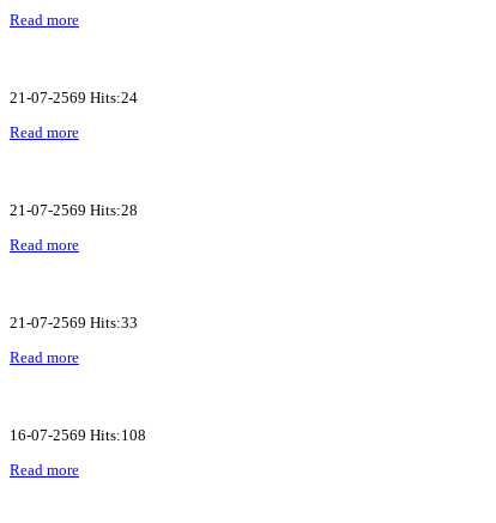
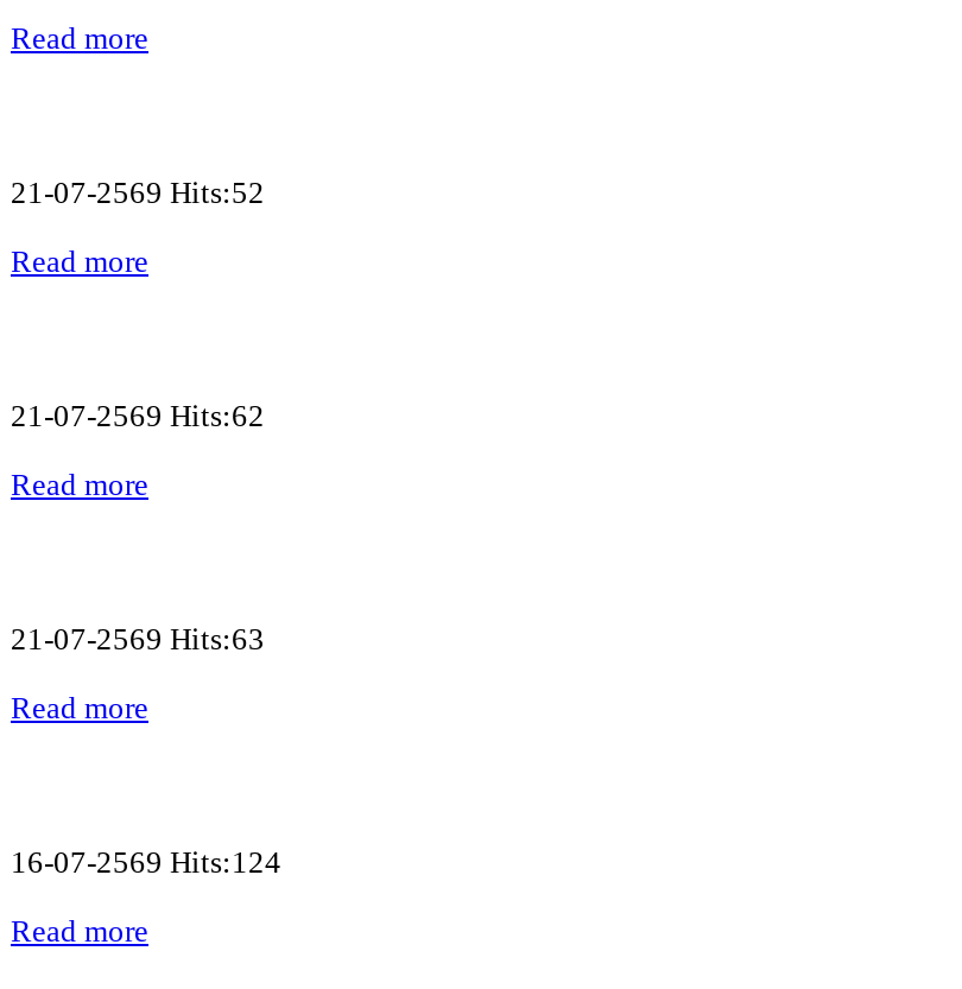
[10,88,138,106] 21-07-2569 Hits:24 -> [11,174,265,210] 21-07-2569 Hits:52
[10,201,138,219] 21-07-2569 Hits:28 -> [11,397,265,433] 21-07-2569 Hits:62
[10,313,138,331] 21-07-2569 Hits:33 -> [11,620,265,656] 21-07-2569 Hits:63
[10,426,146,444] 16-07-2569 Hits:108 -> [11,844,281,879] 16-07-2569 Hits:124

